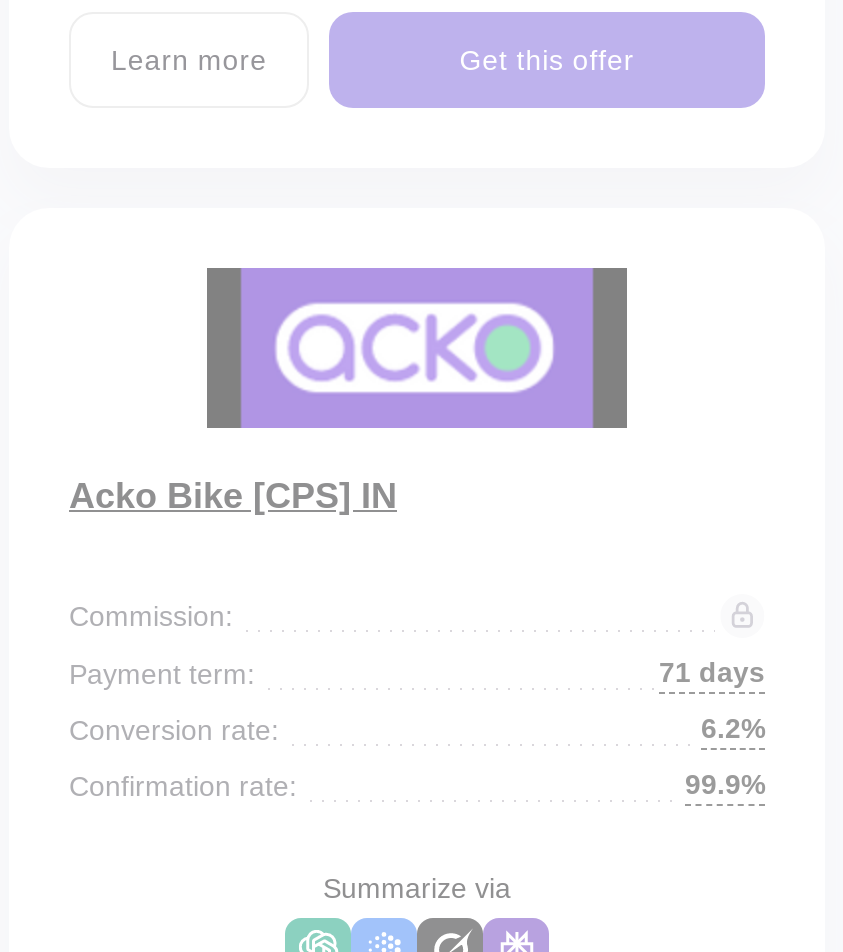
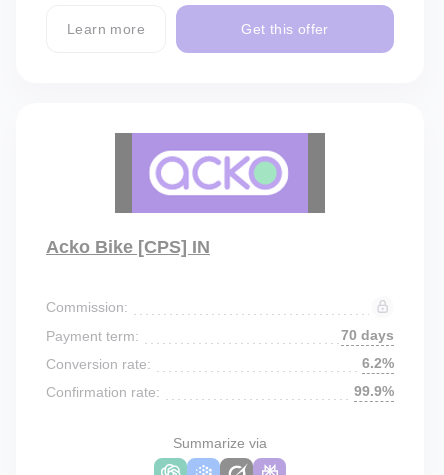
[659,656,765,688] 71 days -> [341,327,394,343] 70 days

